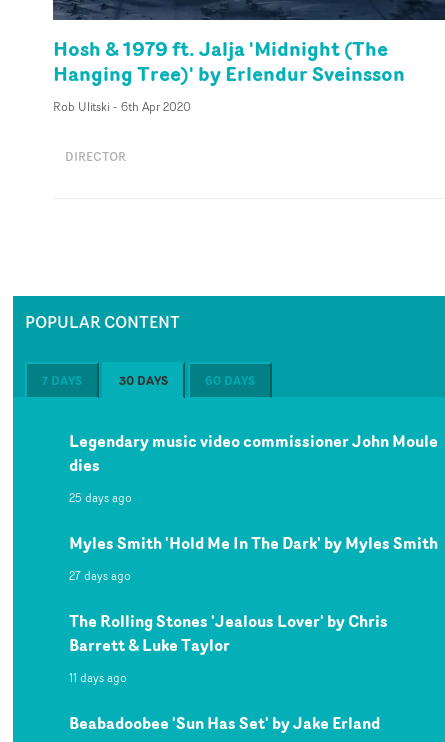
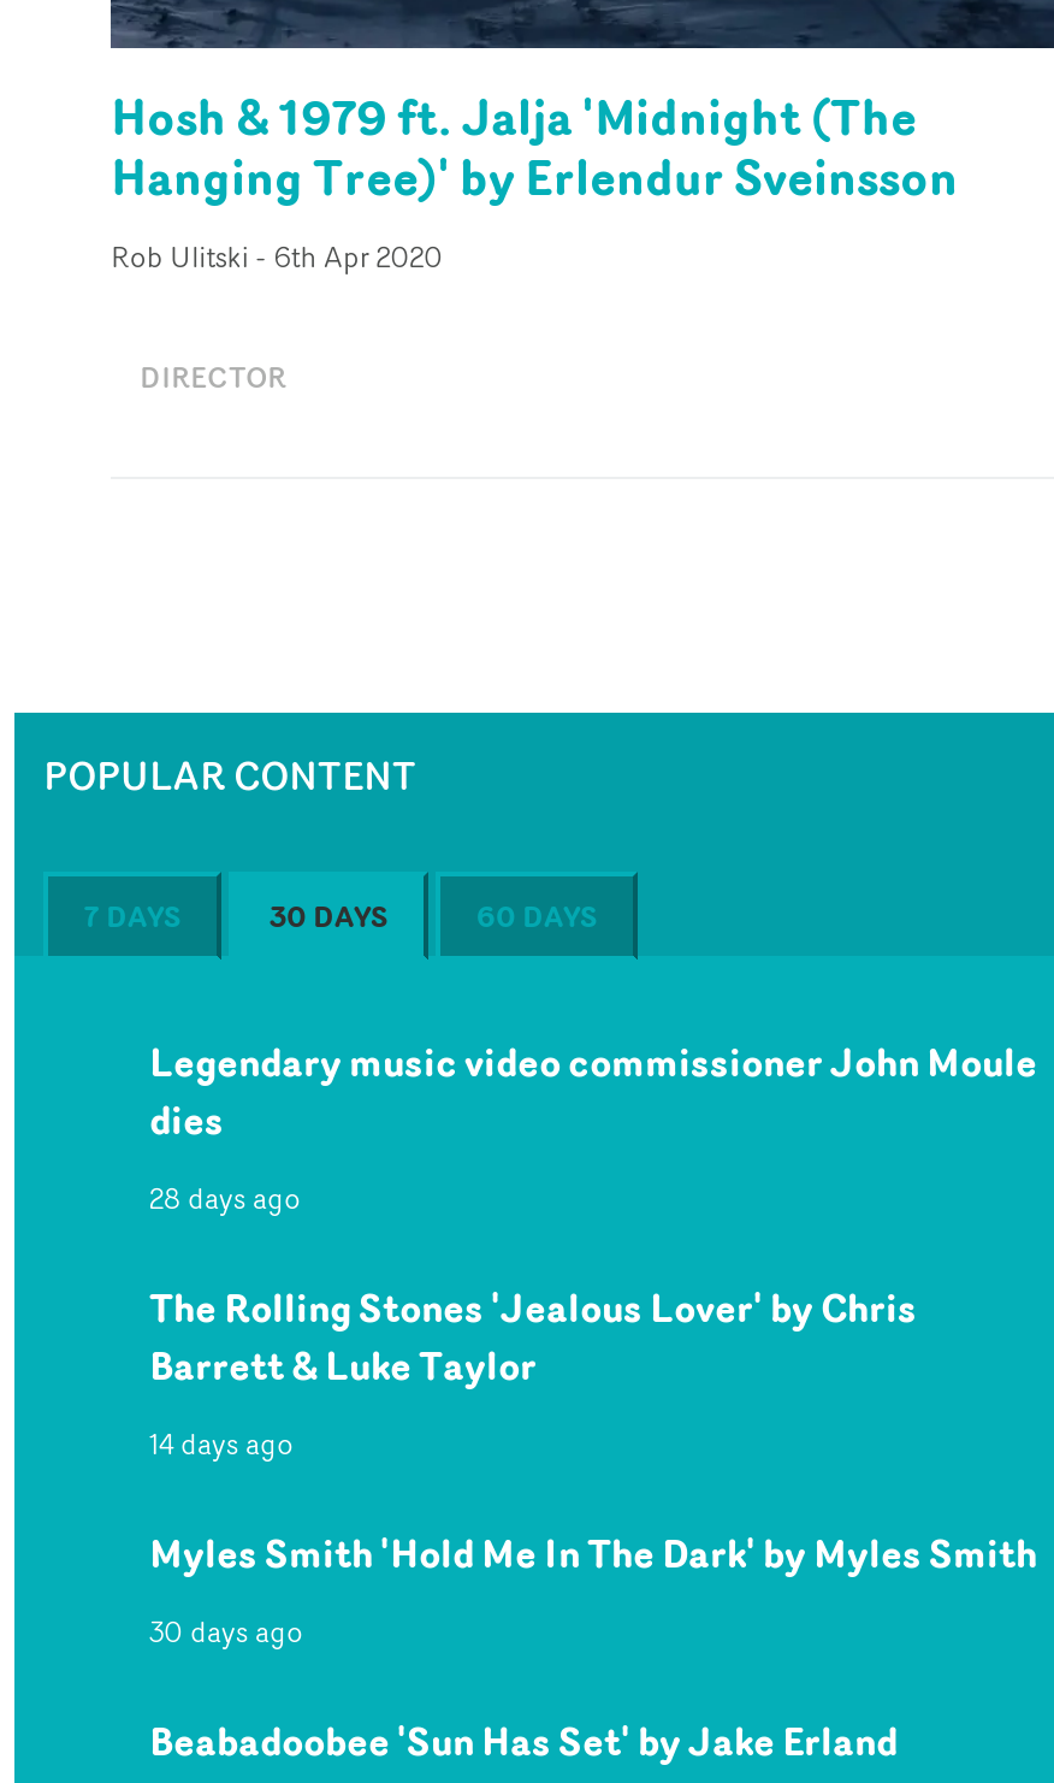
[69,489,132,584] 25 days ago | 27 days ago -> [149,1178,301,1219] 28 days ago
moved [69,531,438,555] -> [149,1524,1037,1582]: Myles Smith 'Hold Me In The Dark' by Myles Smith
moved [69,609,388,657] -> [149,1279,917,1394]: The Rolling Stones 'Jealous Lover' by Chris | Barrett & Luke Taylor
[69,669,127,686] 11 days ago -> [149,1423,303,1652] 14 days ago | 30 days ago

